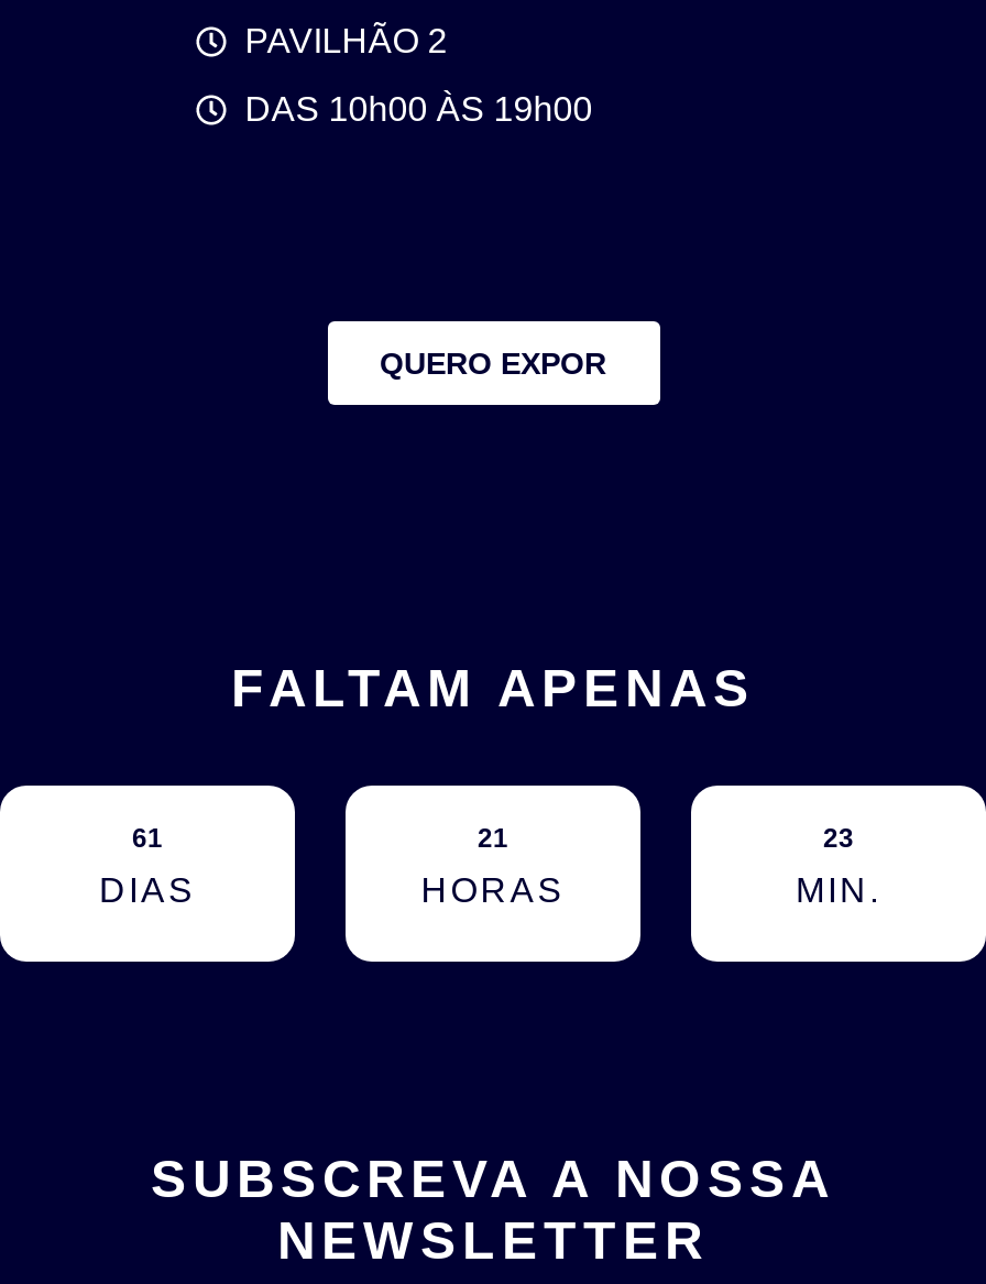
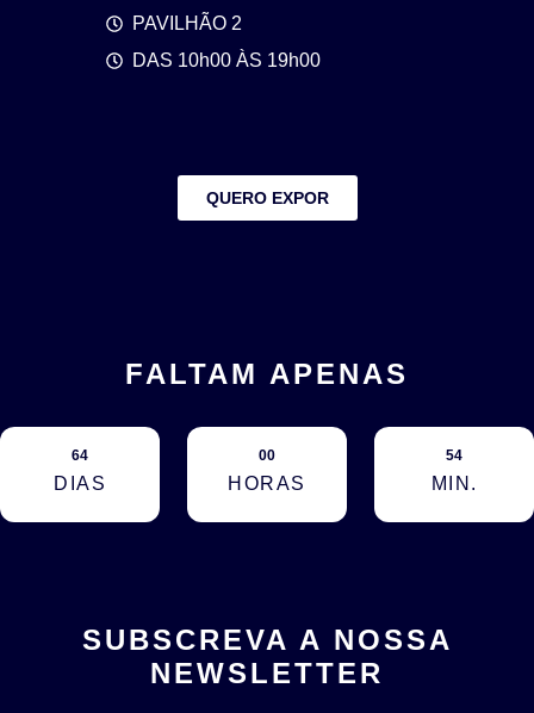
[132,823,163,854] 61 -> [72,447,88,464] 64
[478,823,508,854] 21 -> [259,447,275,464] 00
[823,823,854,854] 23 -> [446,447,462,464] 54

